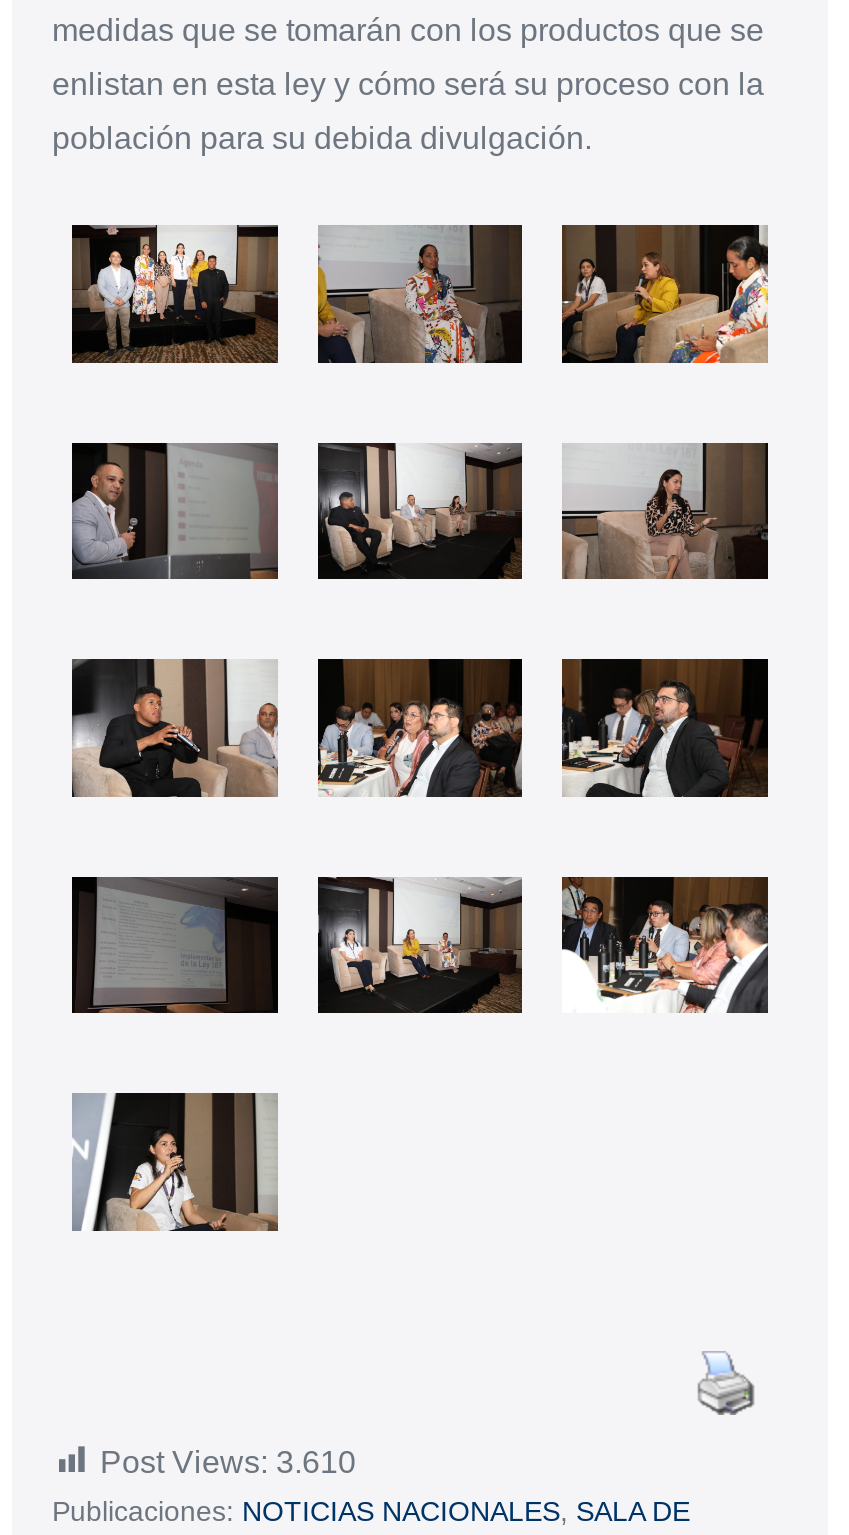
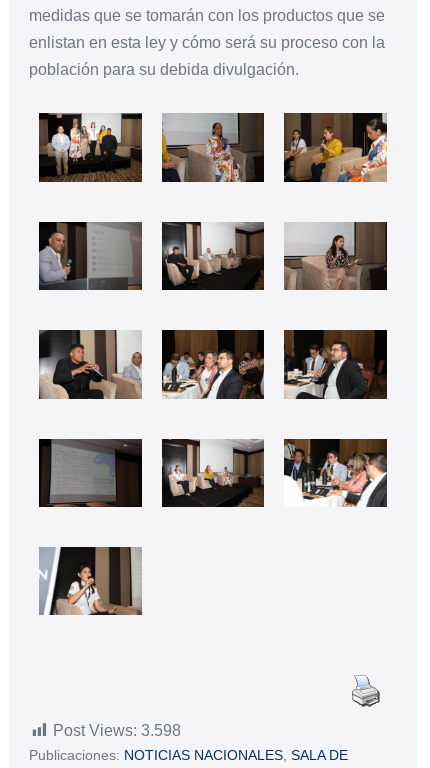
[100,1444,356,1478] Post Views: 3.610 -> [53,722,181,739] Post Views: 3.598

